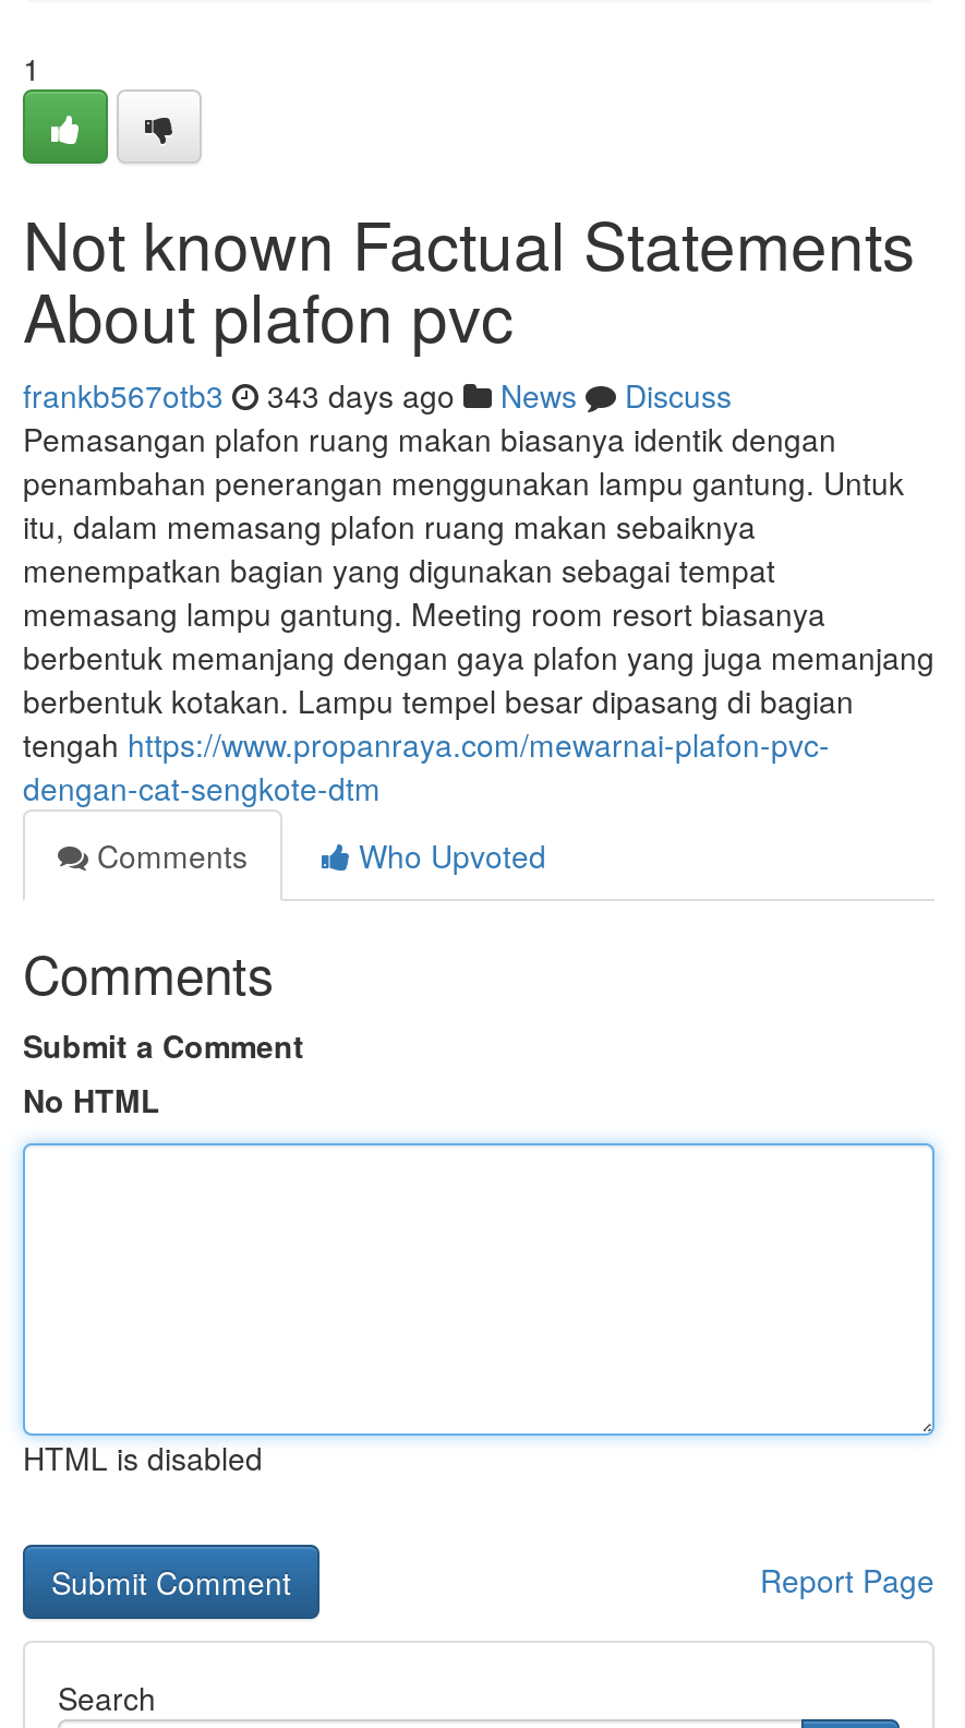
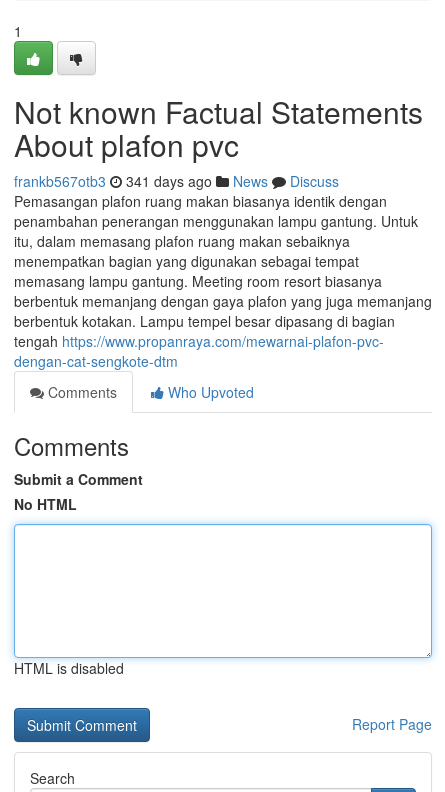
[23,373,732,417] frankb567otb3 343 days ago News Discuss -> [14,171,339,191] frankb567otb3 341 days ago News Discuss

